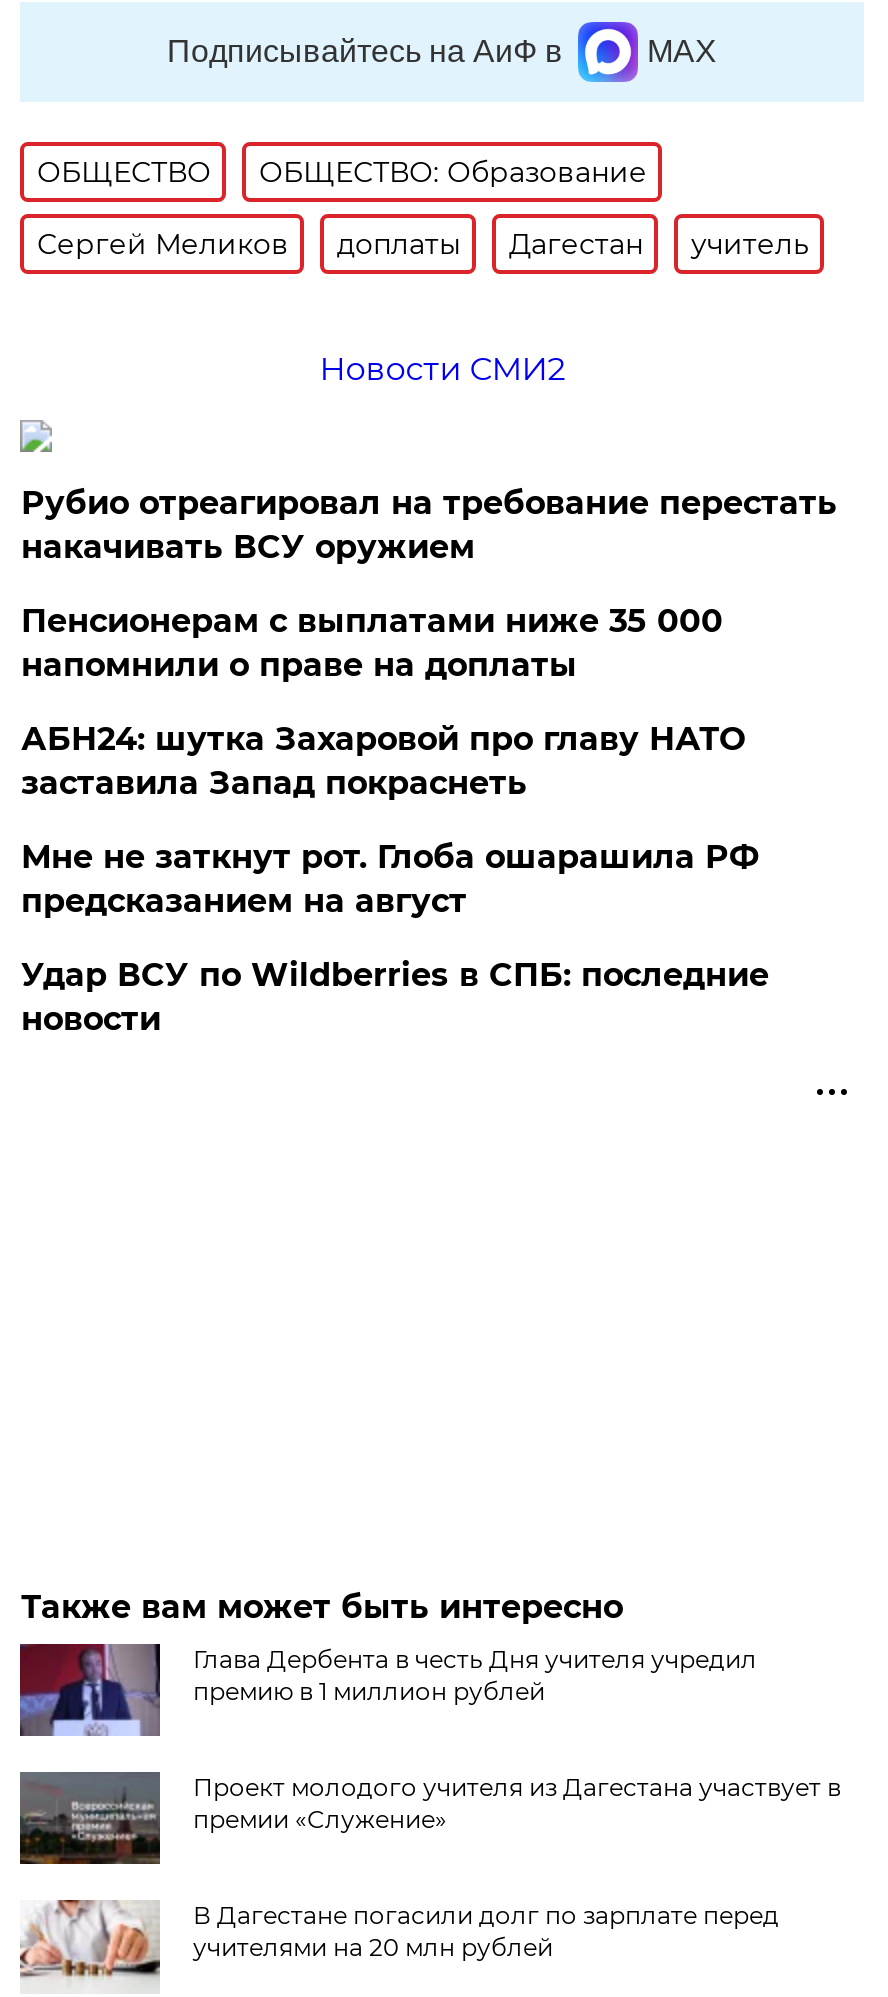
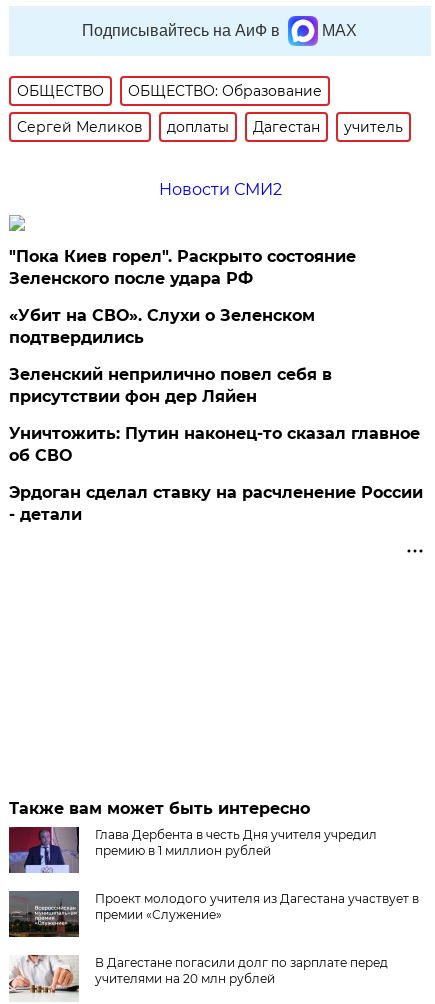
[21,484,837,566] Рубио отреагировал на требование перестать | накачивать ВСУ оружием -> [9,247,356,288] "Пока Киев горел". Раскрыто состояние | Зеленского после удара РФ
[21,602,723,684] Пенсионерам с выплатами ниже 35 000 | напомнили о праве на доплаты -> [9,306,315,347] «Убит на СВО». Слухи о Зеленском | подтвердились
[21,720,745,802] АБН24: шутка Захаровой про главу НАТО | заставила Запад покраснеть -> [9,365,332,406] Зеленский неприлично повел cебя в | присутствии фон дер Ляйен
[21,838,759,920] Мне не заткнут рот. Глоба ошарашила РФ | предсказанием на август -> [9,424,420,465] Уничтожить: Путин наконец-то сказал главное | об СВО
[21,956,769,1038] Удар ВСУ по Wildberries в СПБ: последние | новости -> [9,483,423,524] Эрдоган сделал ставку на расчленение России | - детали

